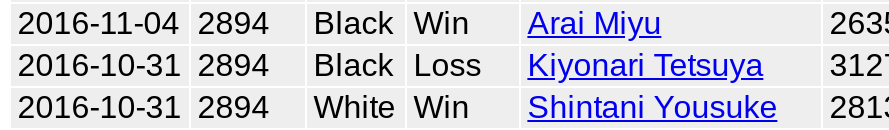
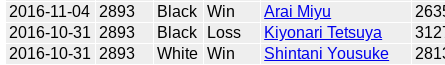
[17,5,661,39] 2016-11-04 2894 Black Win Arai Miyu -> [9,3,331,20] 2016-11-04 2893 Black Win Arai Miyu
[17,47,269,81] 2016-10-31 2894 -> [9,24,135,41] 2016-10-31 2893
[17,89,269,123] 2016-10-31 2894 -> [9,45,135,62] 2016-10-31 2893

